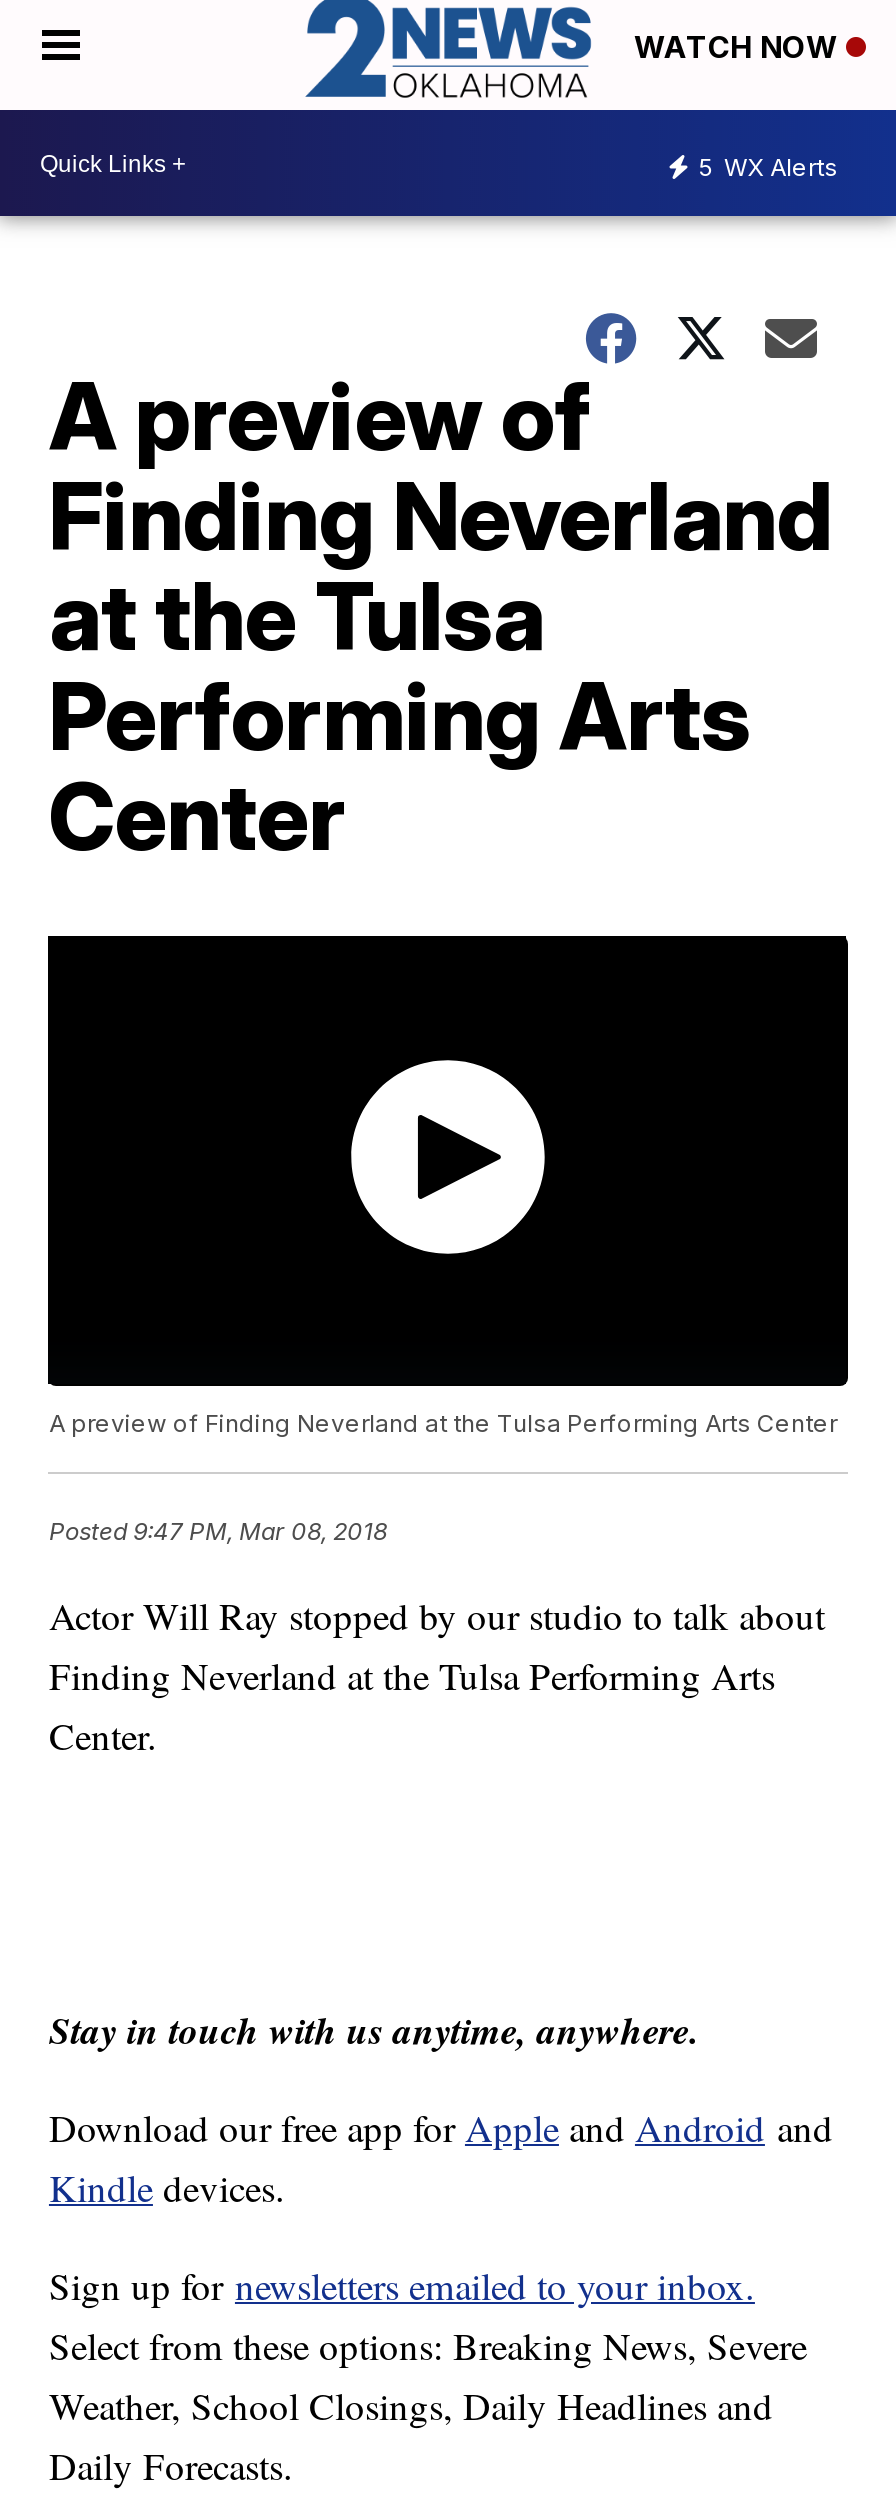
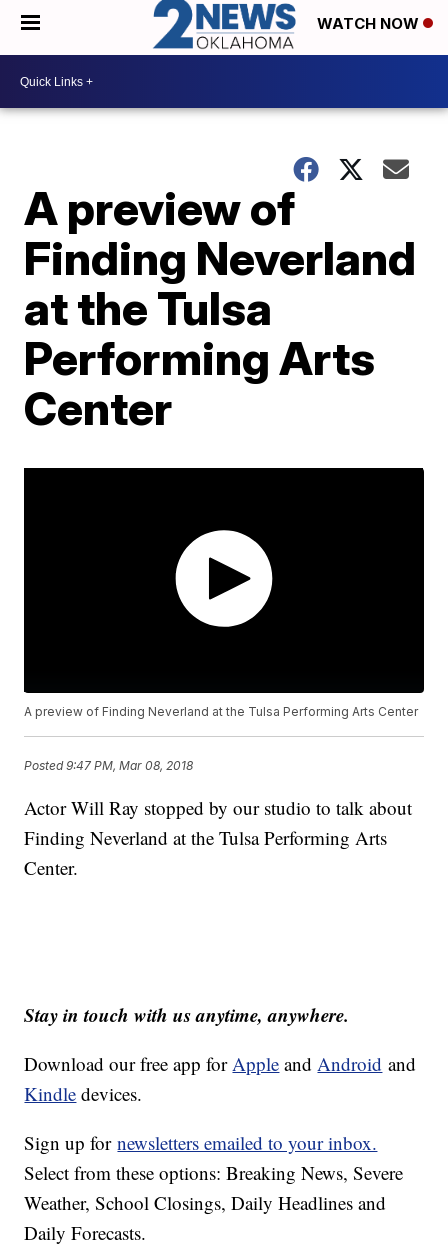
[698,151,838,181] 5 WX Alerts -> none

